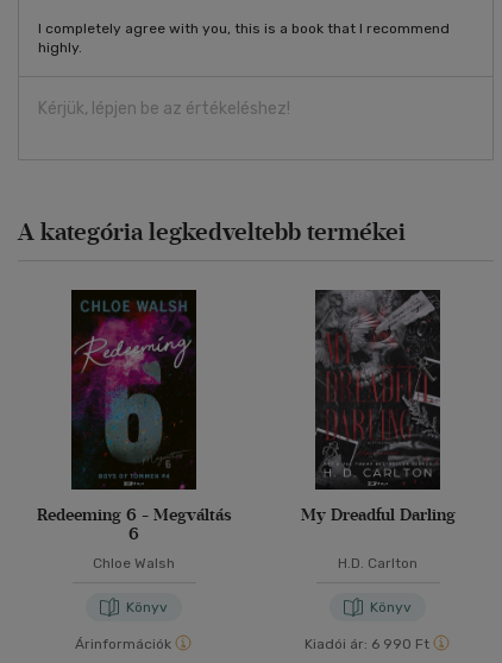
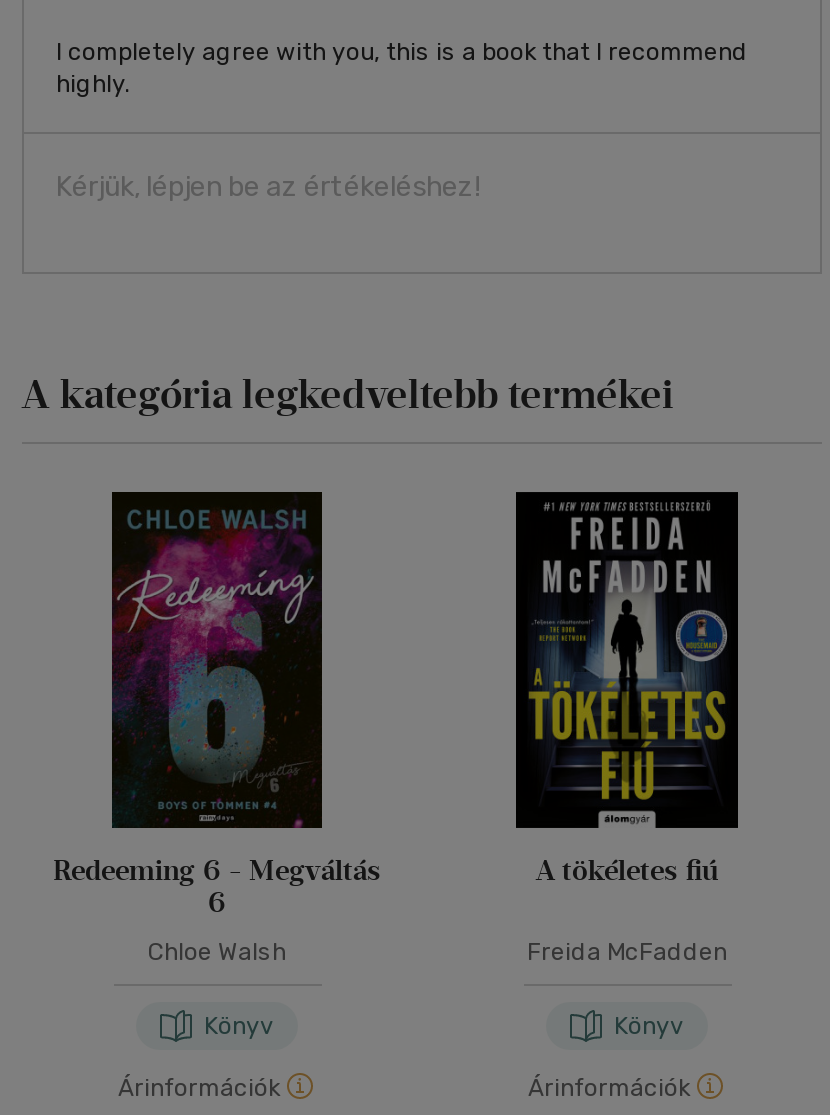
[300,289,455,525] [image] | My Dreadful Darling -> [514,490,740,888] [image] | A tökéletes fiú
[338,555,418,572] H.D. Carlton -> [527,938,727,966] Freida McFadden
[305,636,429,652] Kiadói ár: 6 990 Ft -> [528,1074,690,1102] Árinformációk

